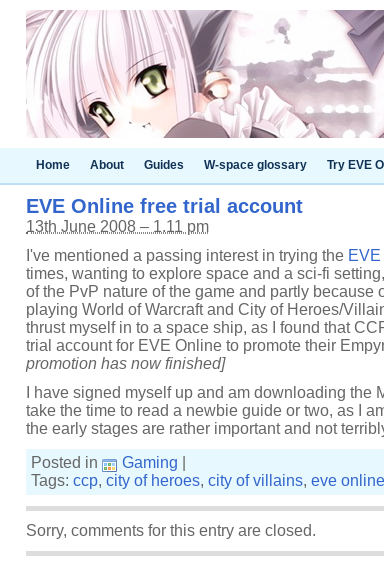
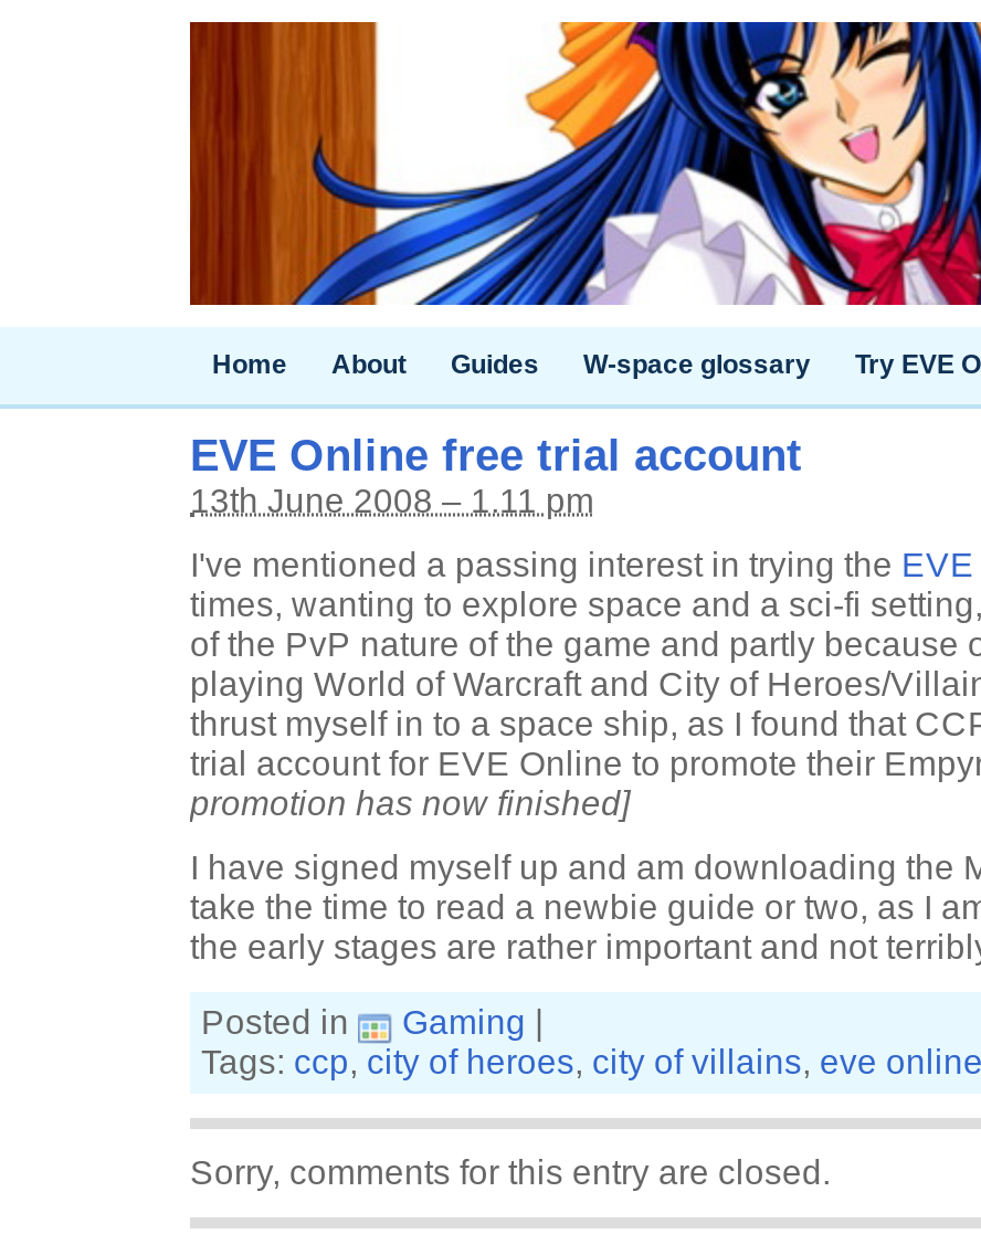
[26,9,381,139] [image] -> [188,20,974,307] [image]

